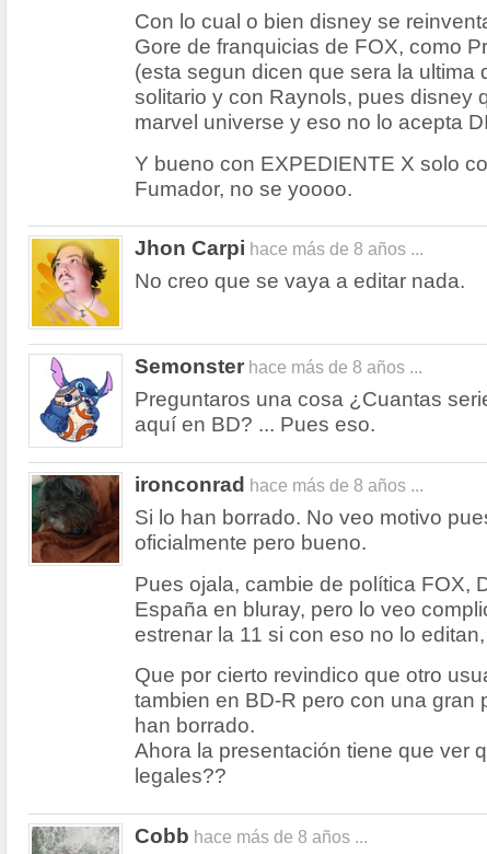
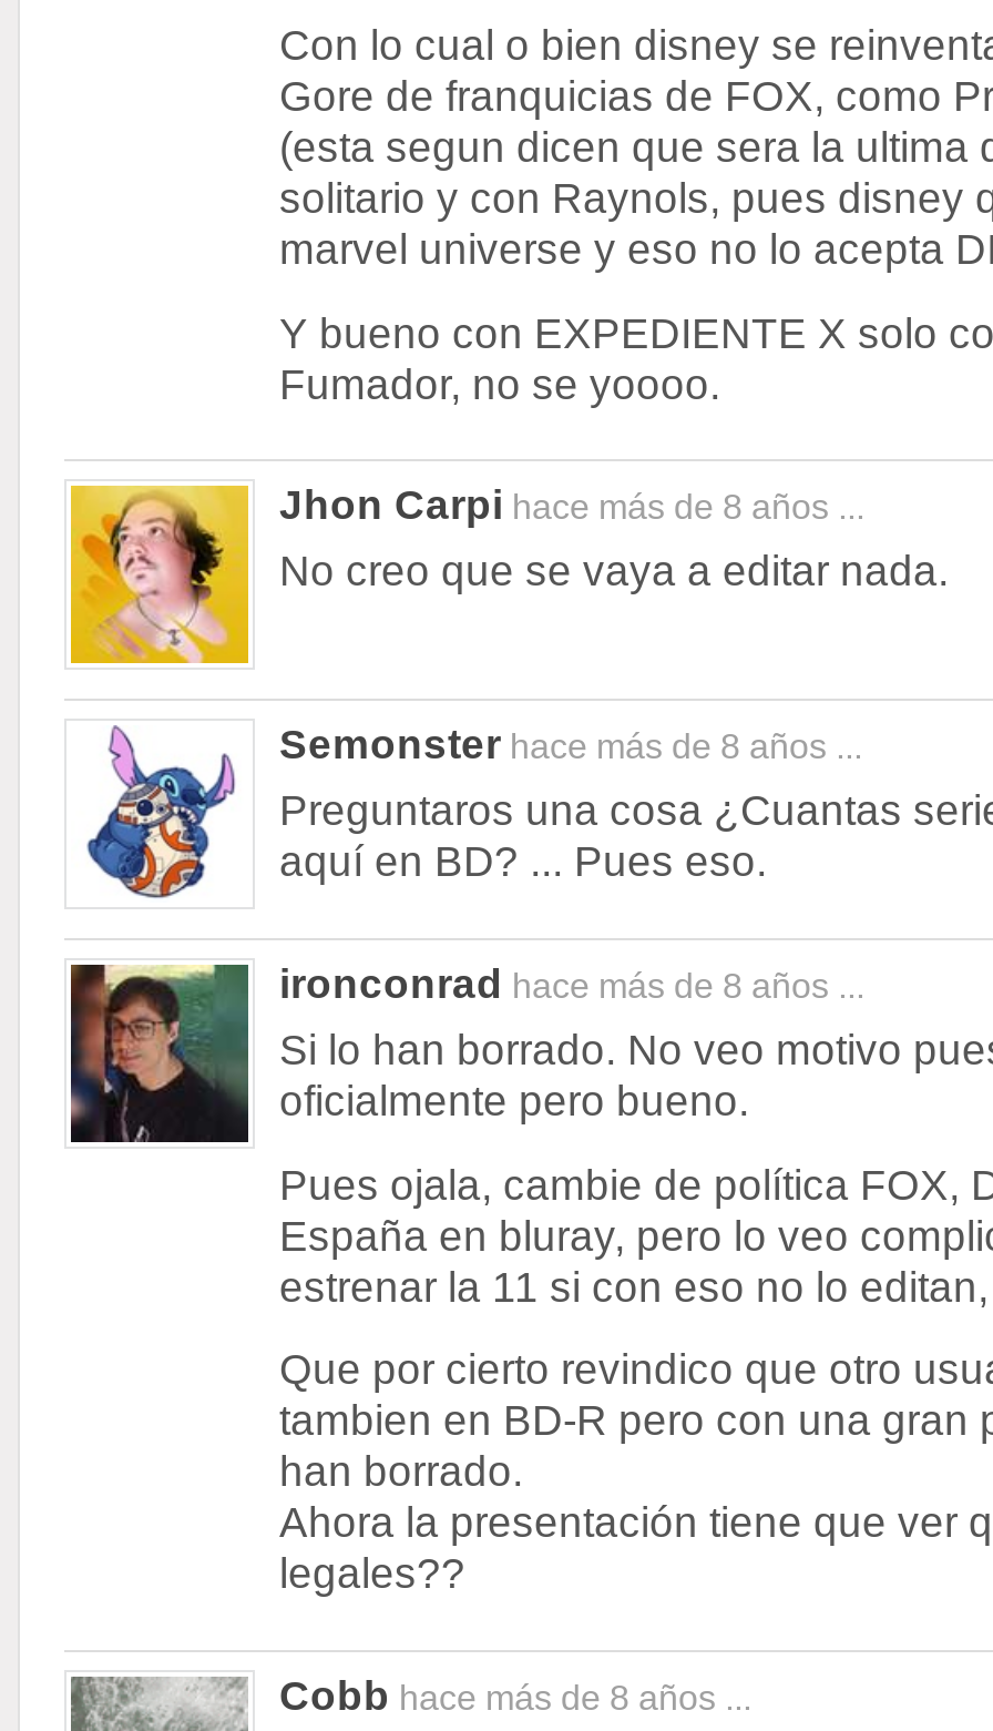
[31,474,120,564] [image] -> [69,964,250,1143] [image]

